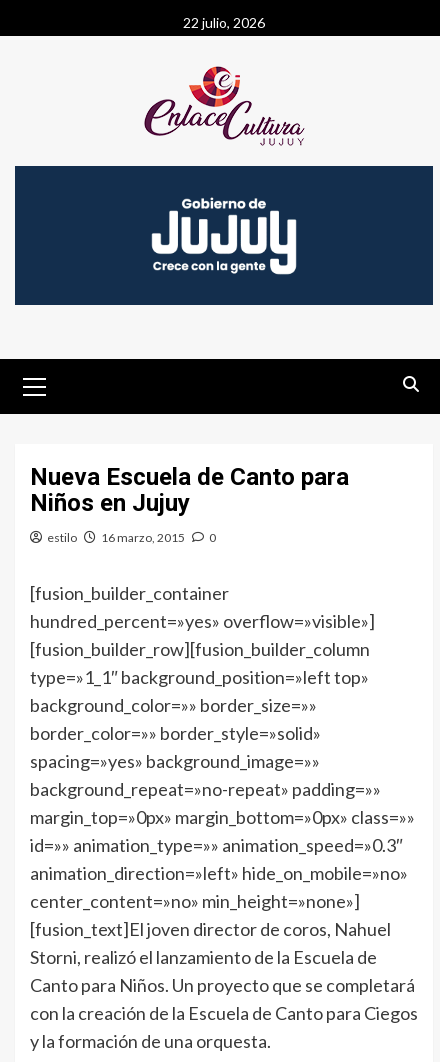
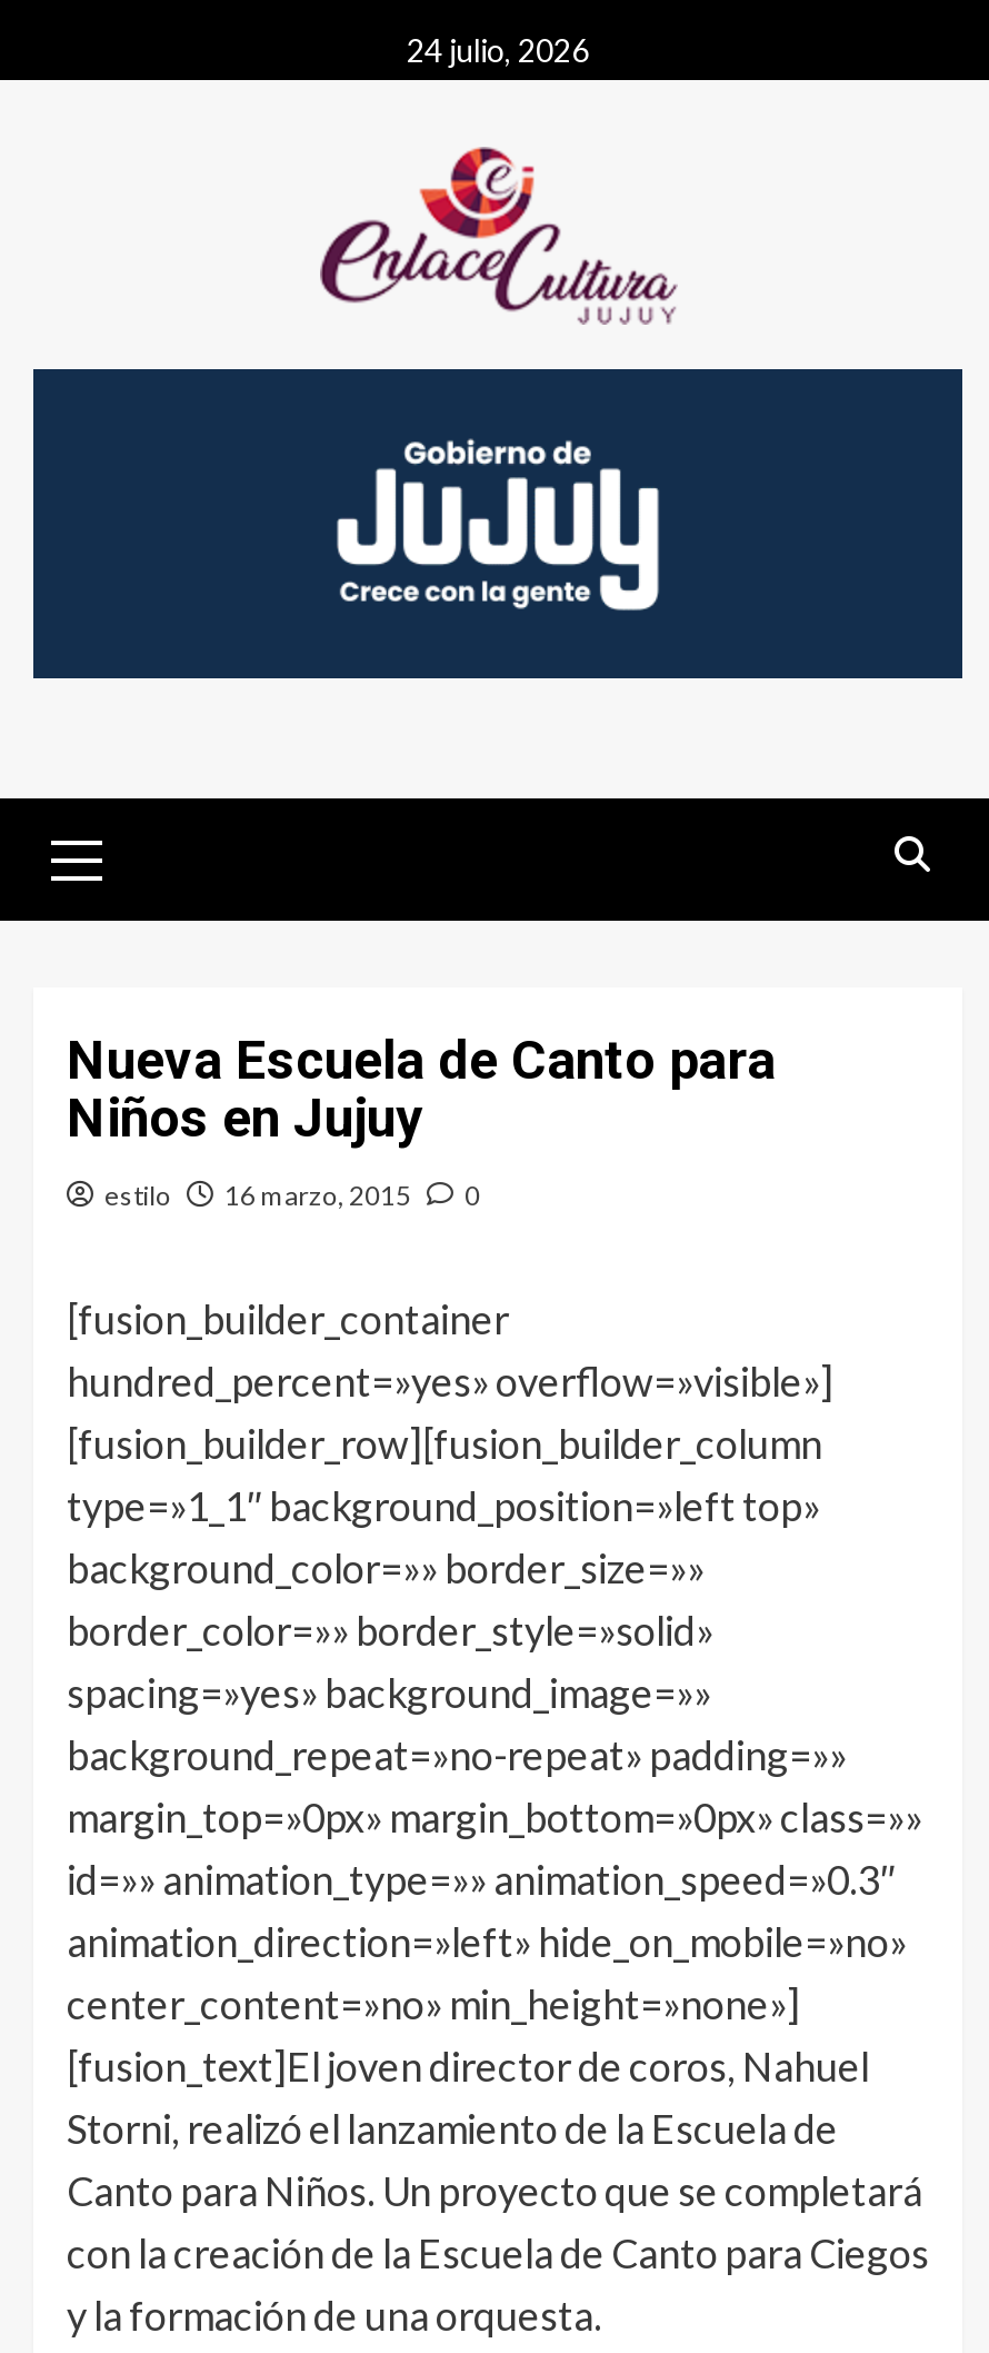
[183,14,265,31] 22 julio, 2026 -> [407,31,589,69] 24 julio, 2026

